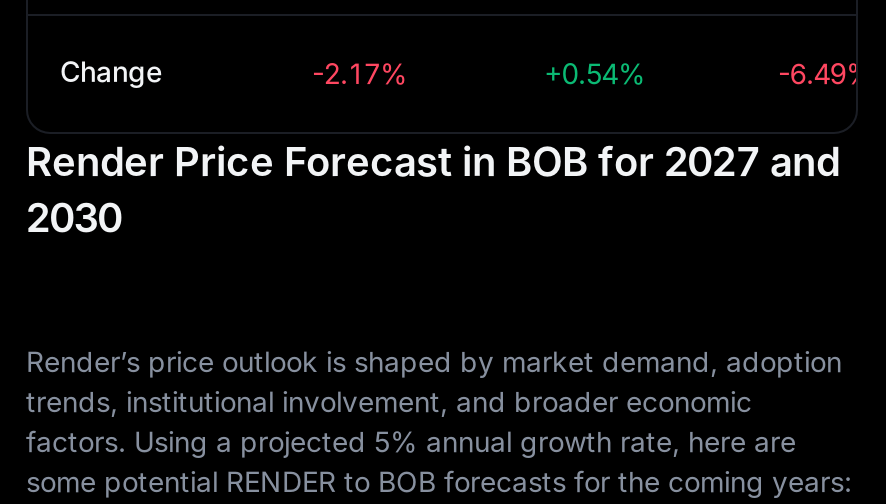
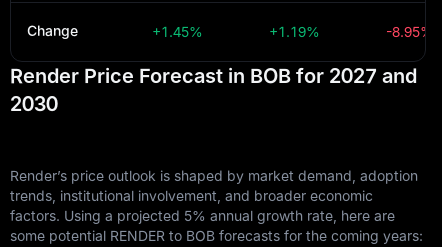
[312,57,408,91] -2.17% -> [151,23,202,40] +1.45%
[544,57,646,91] +0.54% -> [269,23,320,40] +1.19%
[778,57,874,91] -6.49% -> [386,23,434,40] -8.95%

